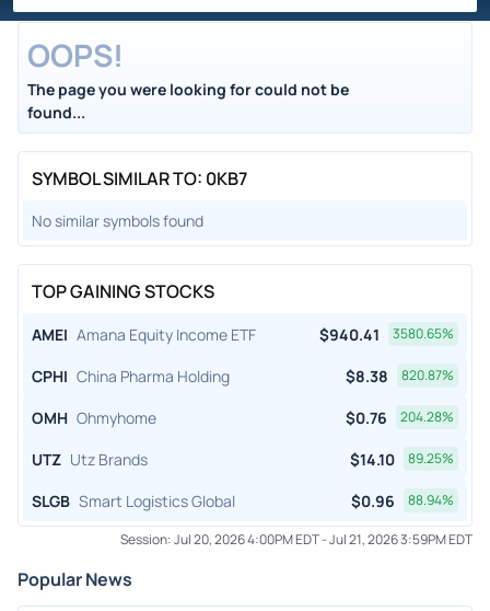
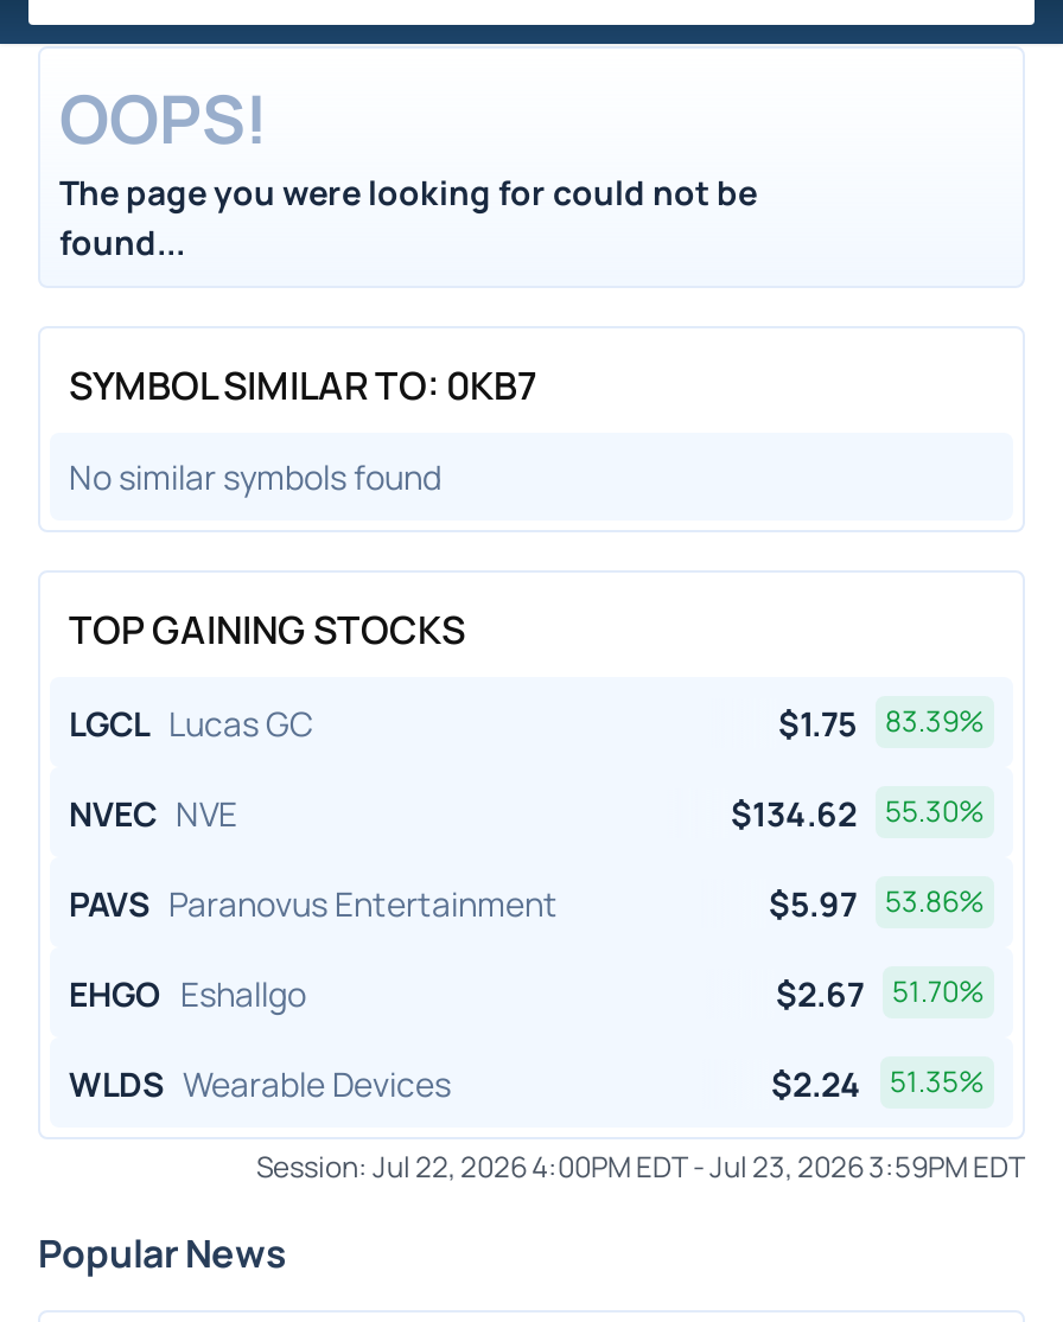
[32,324,454,344] AMEI Amana Equity Income ETF | $940.41 | 3580.65% -> [69,700,985,745] LGCL Lucas GC | $1.75 | 83.39%
[32,365,454,386] CPHI China Pharma Holding | $8.38 | 820.87% -> [69,790,985,835] NVEC NVE | $134.62 | 55.30%
[32,407,454,428] OMH Ohmyhome | $0.76 | 204.28% -> [69,880,985,925] PAVS Paranovus Entertainment | $5.97 | 53.86%
[32,448,454,469] UTZ Utz Brands | $14.10 | 89.25% -> [69,970,985,1015] EHGO Eshallgo | $2.67 | 51.70%
[32,490,454,511] SLGB Smart Logistics Global | $0.96 | 88.94% -> [69,1060,985,1105] WLDS Wearable Devices | $2.24 | 51.35%
[120,530,472,549] Session: Jul 20, 2026 4:00PM EDT-Jul 21, 2026 3:59PM EDT -> [256,1147,1025,1187] Session: Jul 22, 2026 4:00PM EDT-Jul 23, 2026 3:59PM EDT

